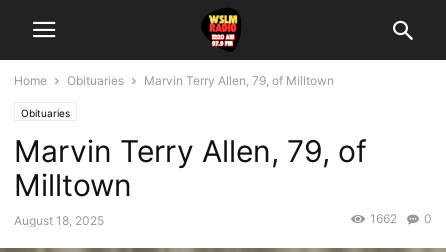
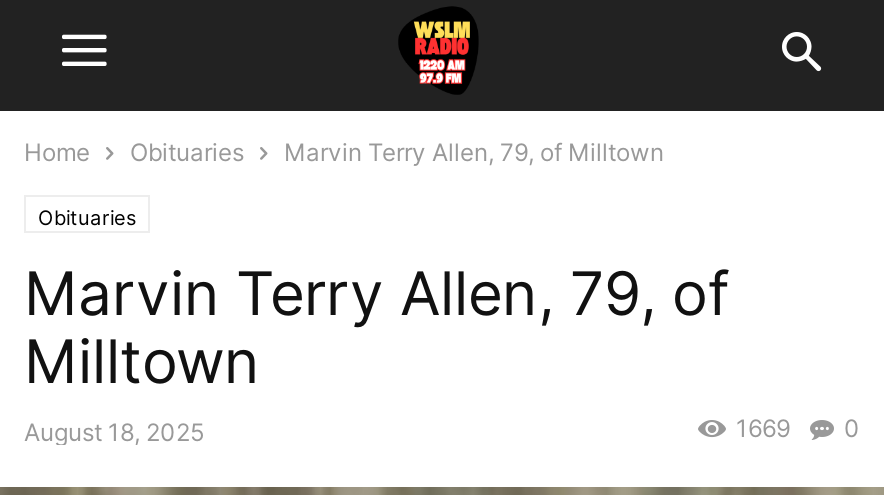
[370,211,432,226] 1662 0 -> [736,413,860,443] 1669 0

